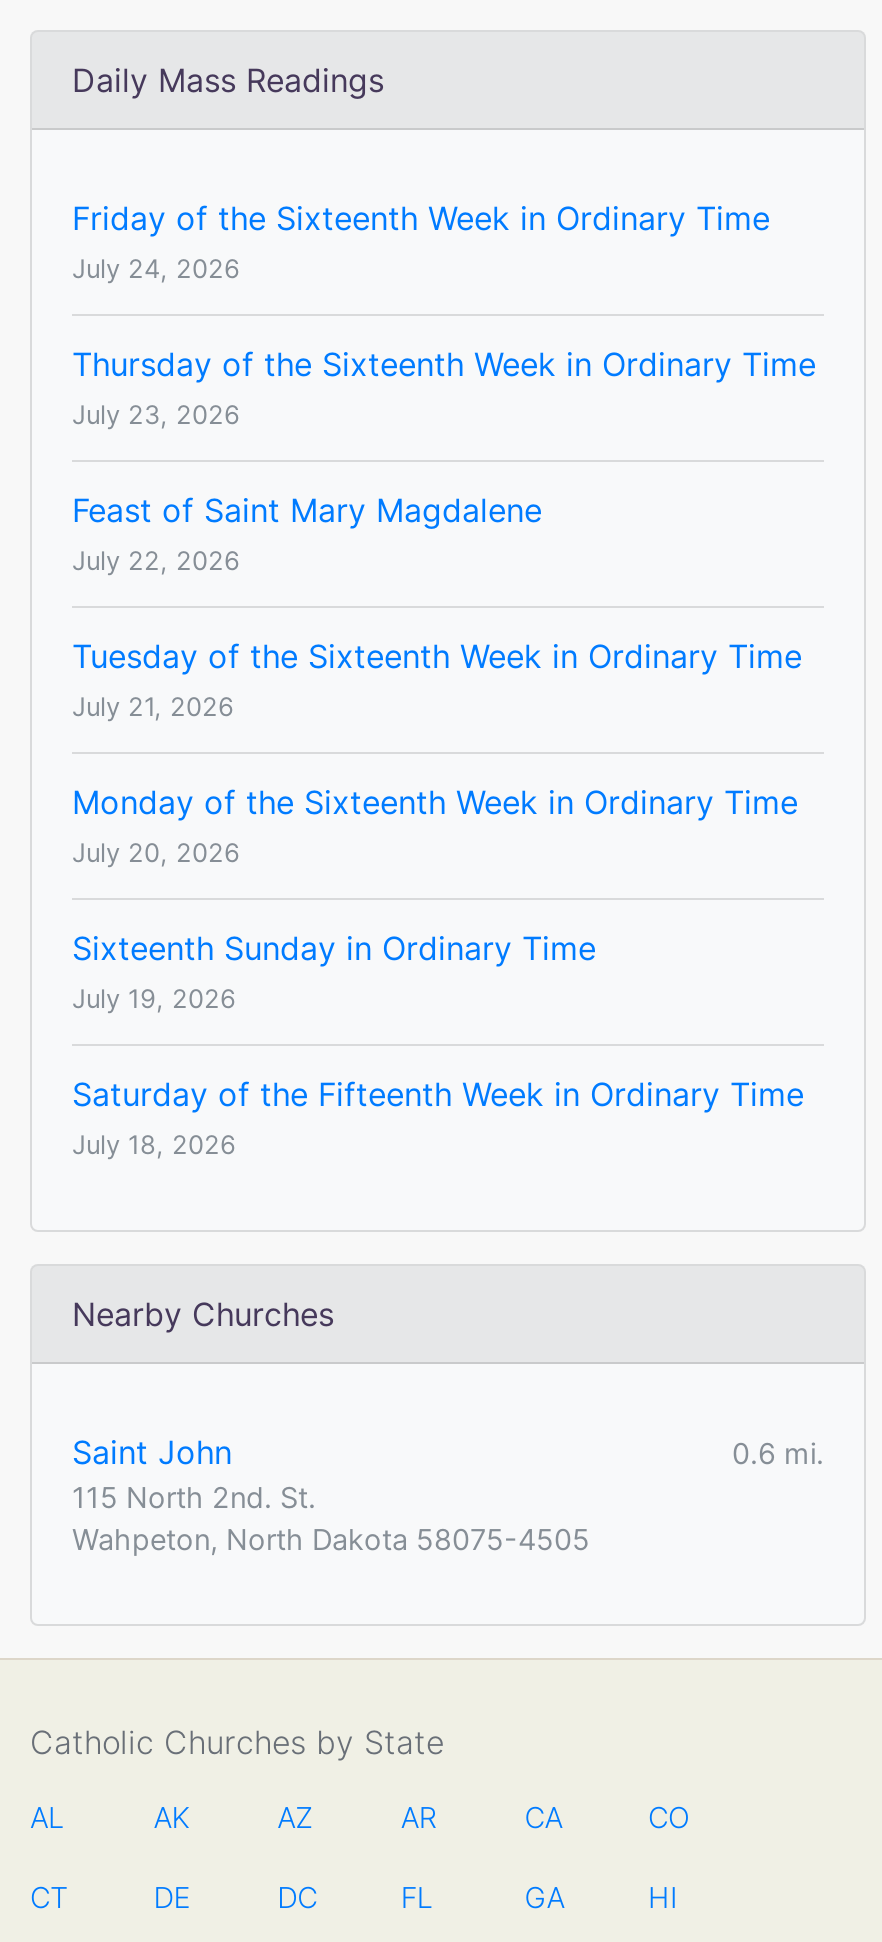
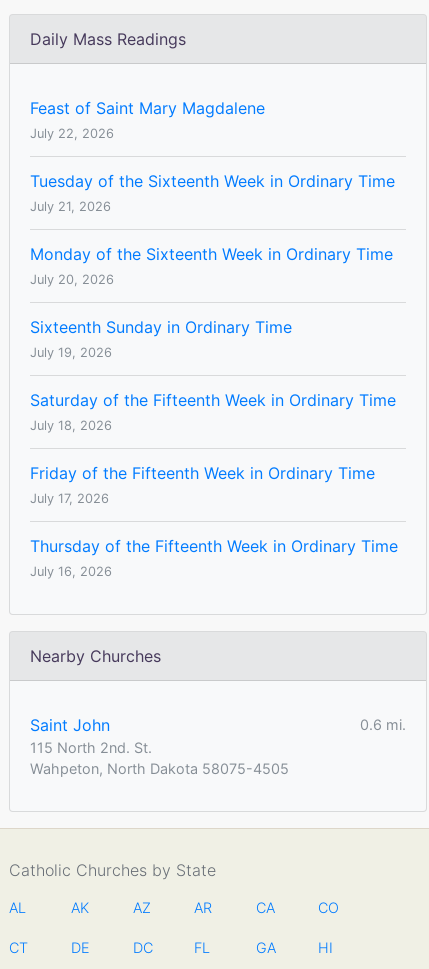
[72,198,816,430] Friday of the Sixteenth Week in Ordinary Time | July 24, 2026 | Thursday of the Sixteenth Week in Ordinary Time | July 23, 2026 -> none
moved [72,490,804,1160] -> [30,98,396,433]: Feast of Saint Mary Magdalene | July 22, 2026 | Tuesday of the Sixteenth Week in Ordinary Time | ... | Saturday of the Fifteenth Week in Ordinary Time | July 18, 2026
none -> [30,463,398,579] Friday of the Fifteenth Week in Ordinary Time | July 17, 2026 | Thursday of the Fifteenth Week in Ordinary Time | July 16, 2026

